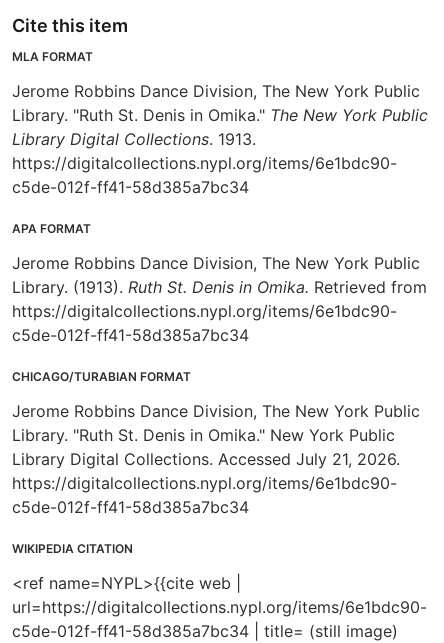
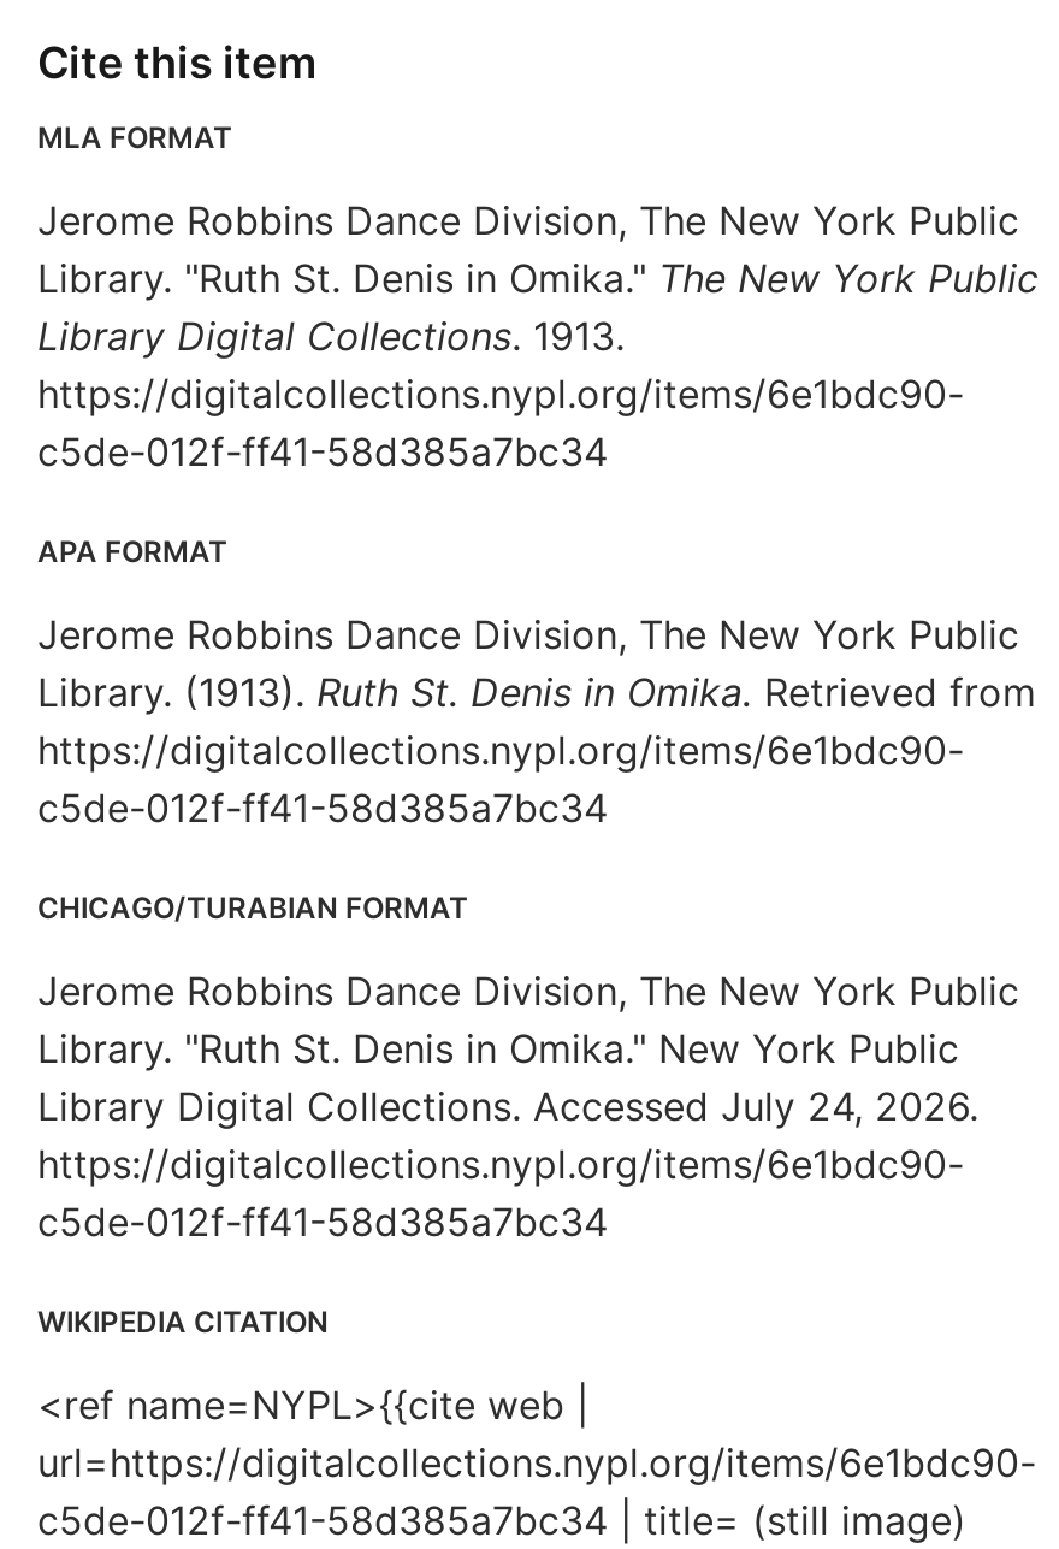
[12,449,400,469] Library Digital Collections. Accessed July 21, 2026. -> [37,1082,978,1130] Library Digital Collections. Accessed July 24, 2026.

